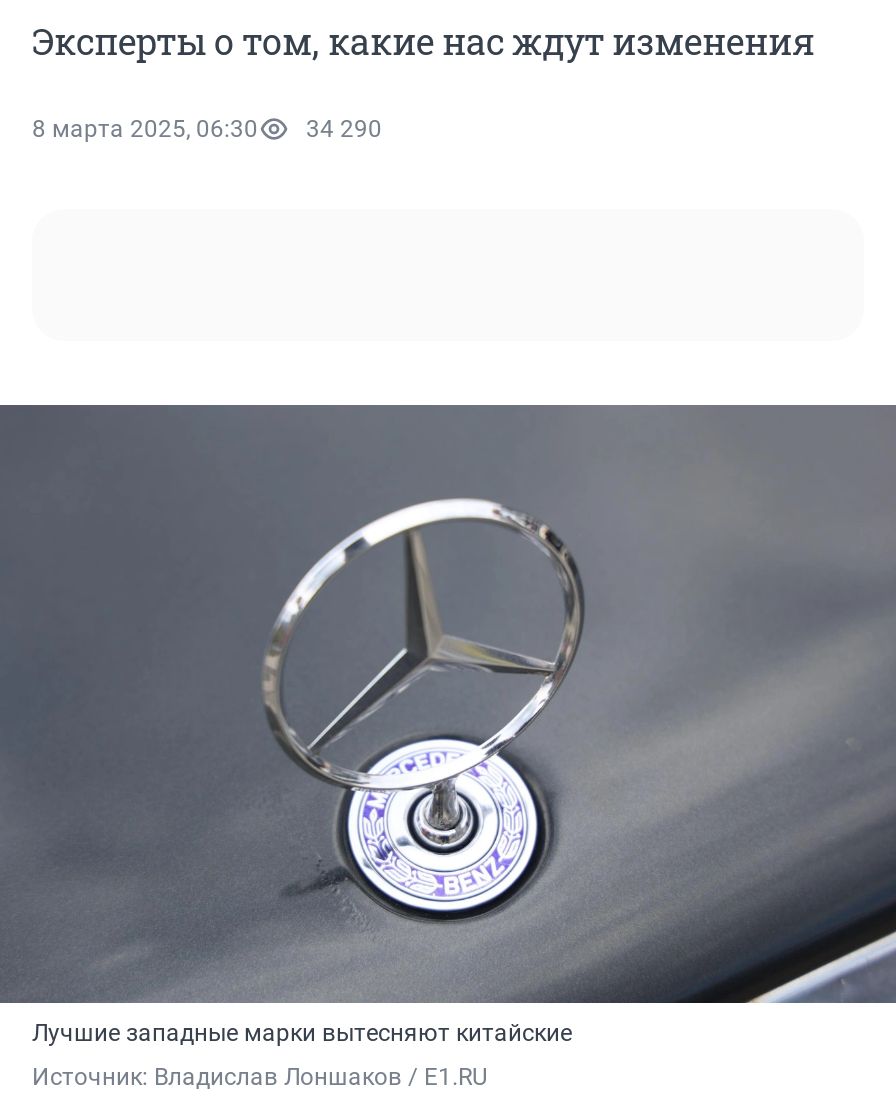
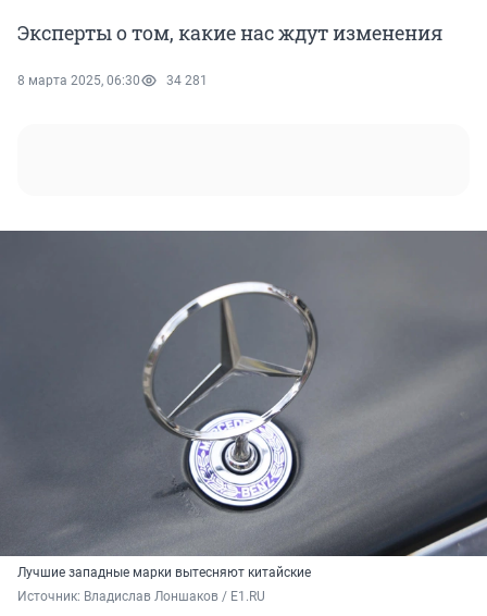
[32,115,382,143] 8 марта 2025, 06:30 34 290 -> [17,73,208,88] 8 марта 2025, 06:30 34 281

